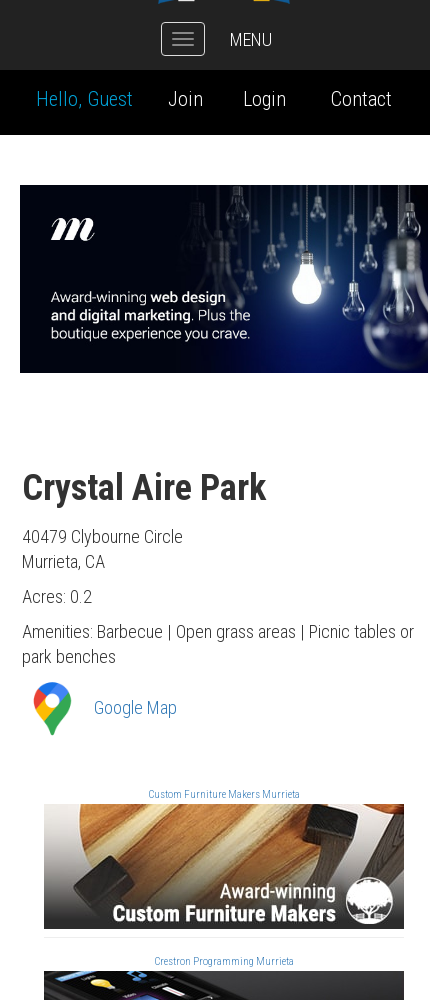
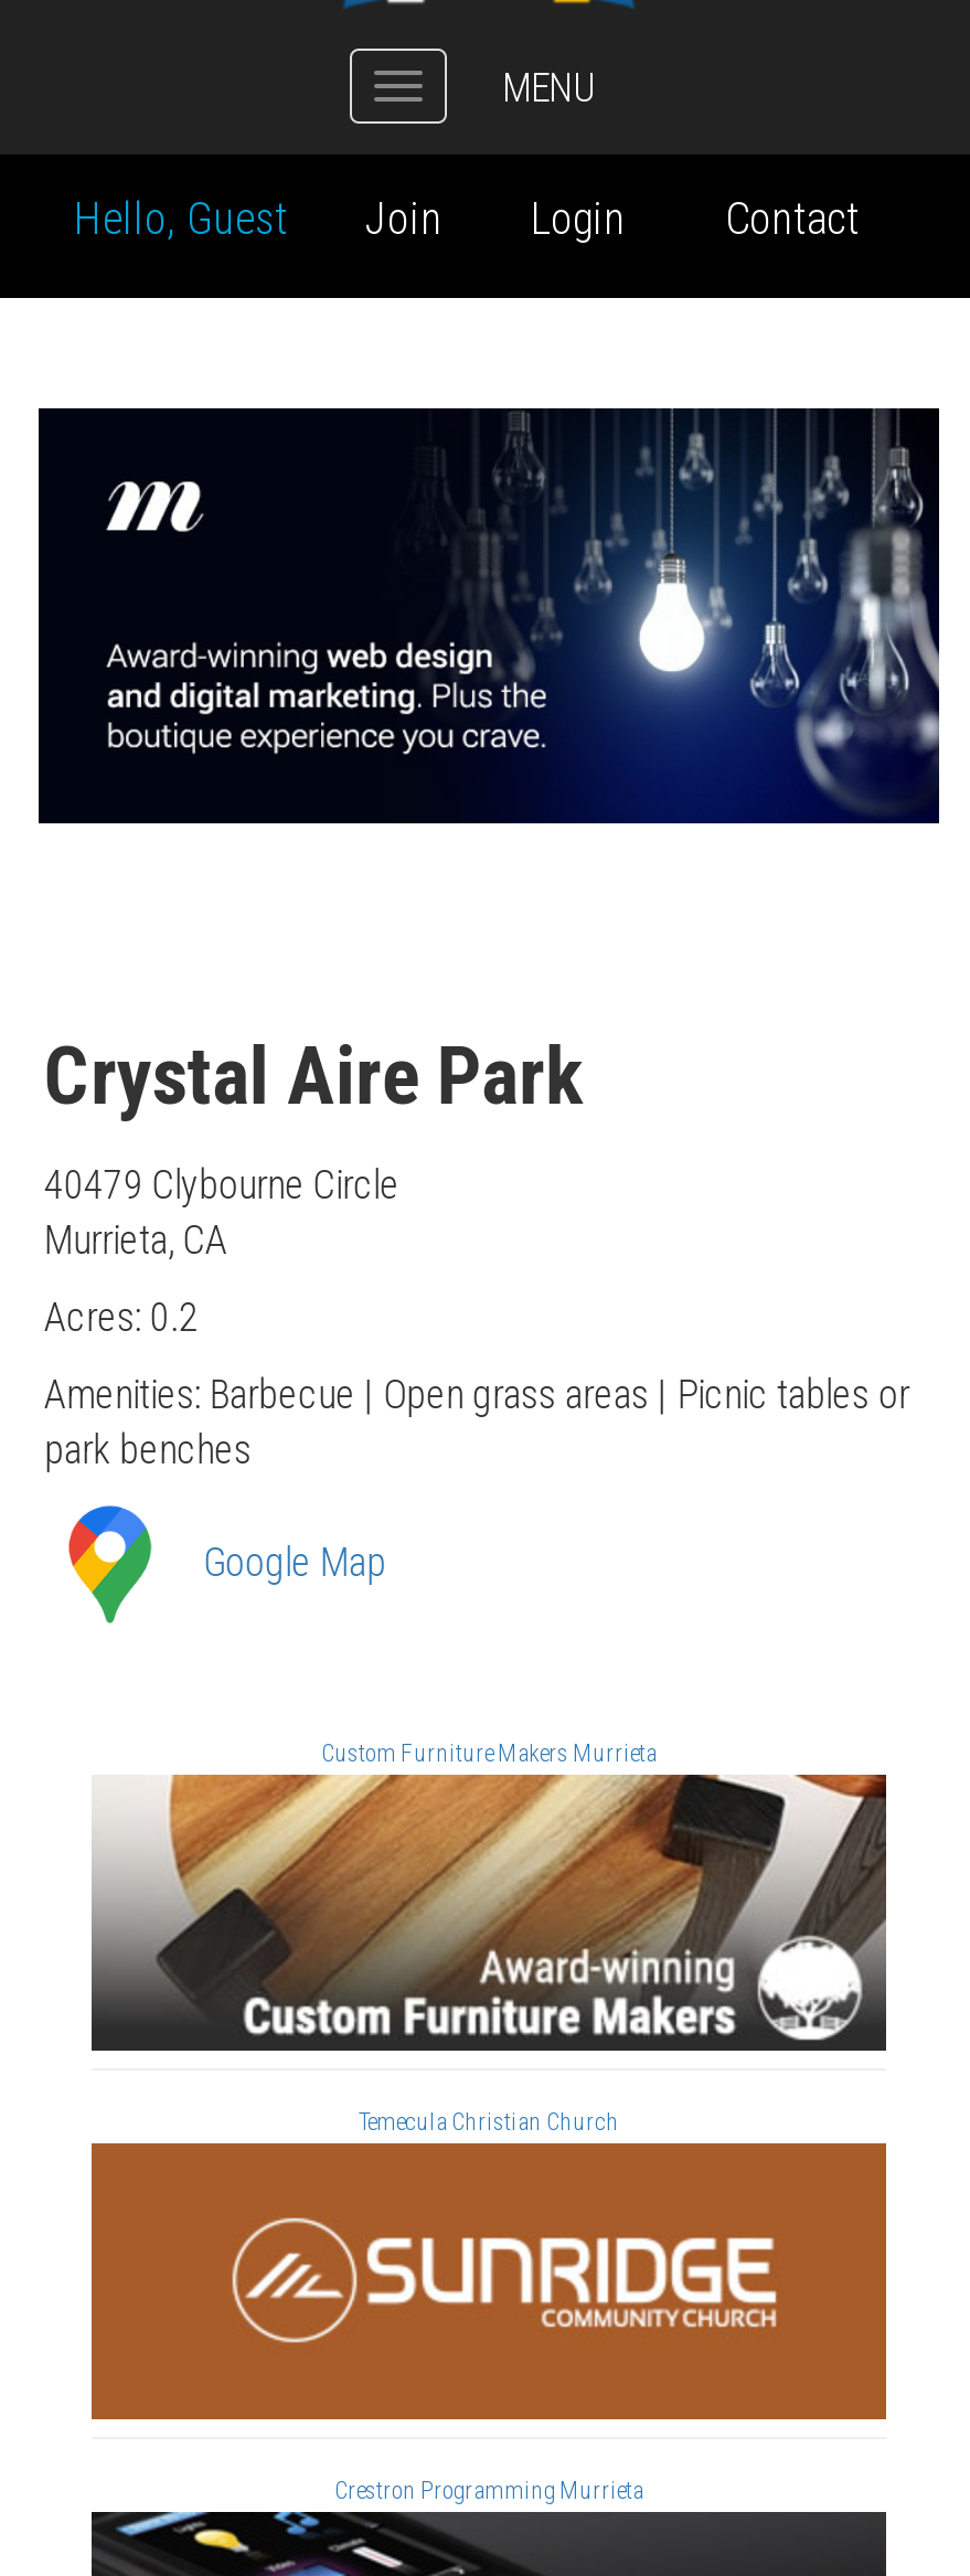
none -> [89,2141,888,2421] [image]
none -> [359,2109,619,2137] Temecula Christian Church

